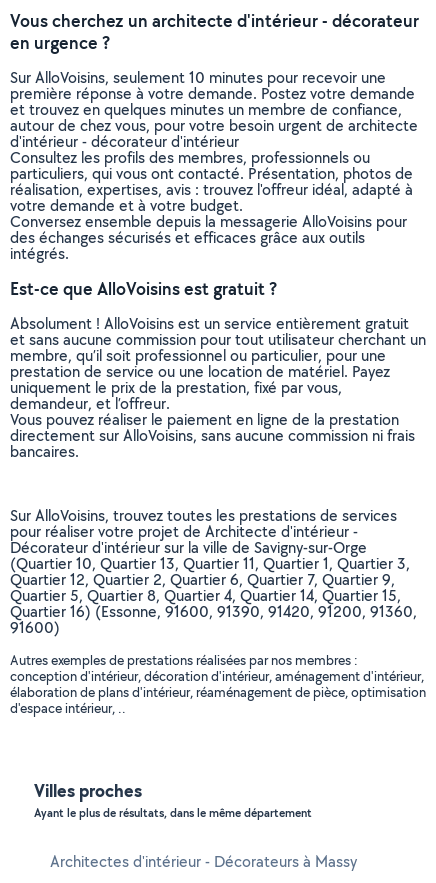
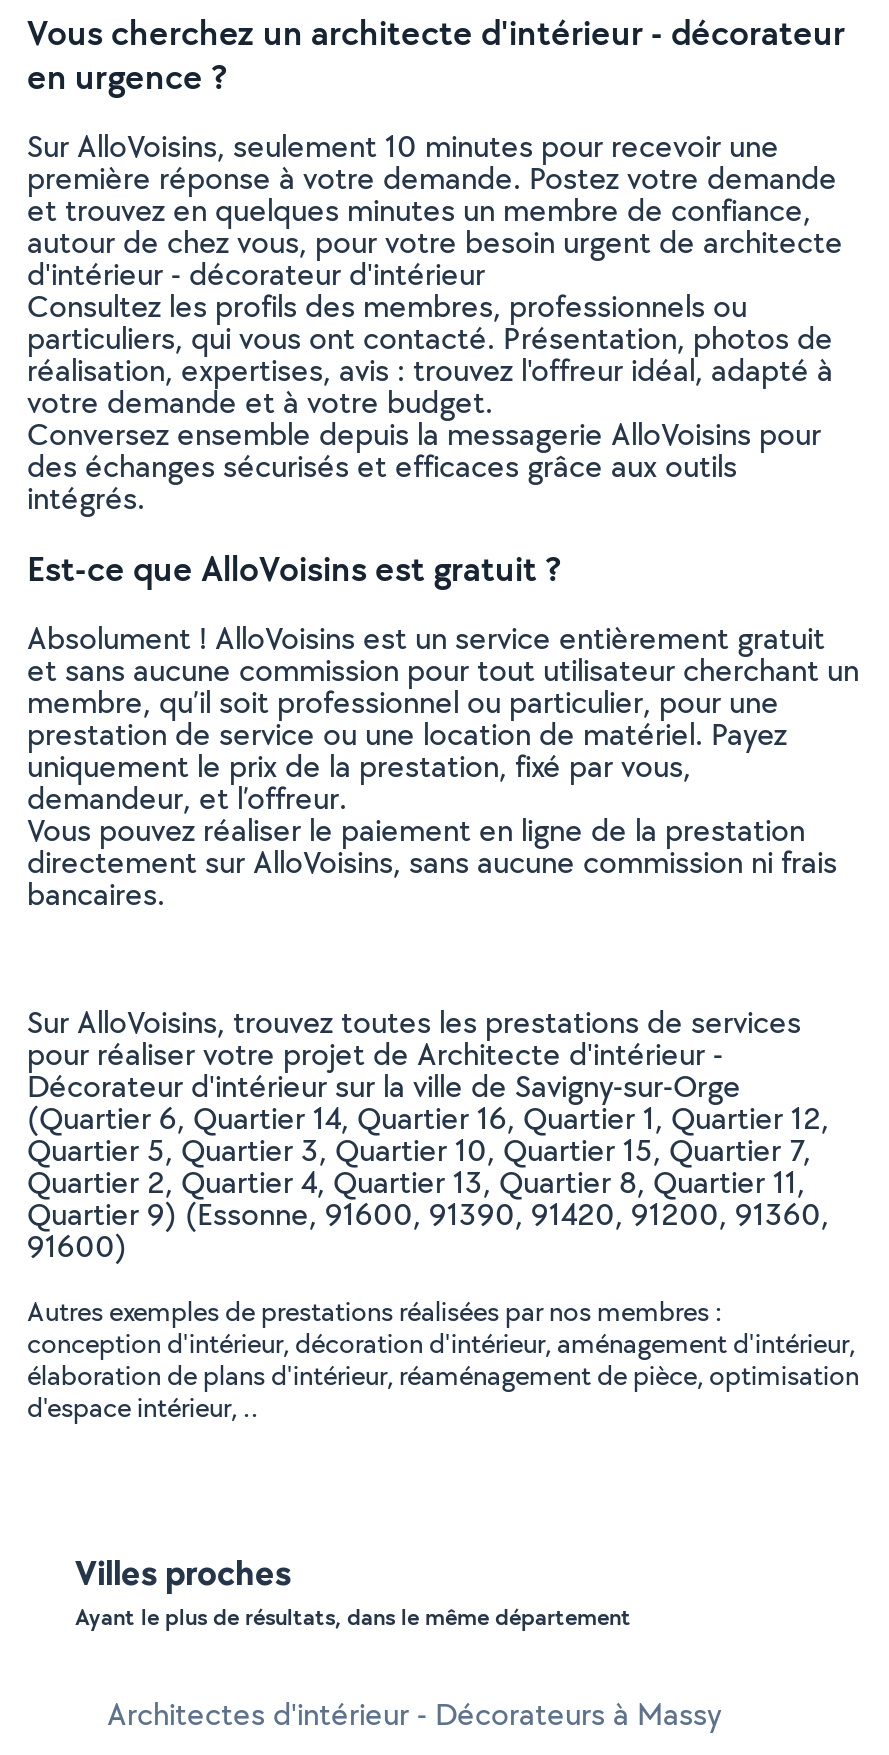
[10,553,410,574] (Quartier 10, Quartier 13, Quartier 11, Quartier 1, Quartier 3, -> [27,1097,829,1139] (Quartier 6, Quartier 14, Quartier 16, Quartier 1, Quartier 12,
[10,569,395,590] Quartier 12, Quartier 2, Quartier 6, Quartier 7, Quartier 9, -> [27,1129,811,1171] Quartier 5, Quartier 3, Quartier 10, Quartier 15, Quartier 7,
[10,585,401,606] Quartier 5, Quartier 8, Quartier 4, Quartier 14, Quartier 15, -> [27,1161,805,1203] Quartier 2, Quartier 4, Quartier 13, Quartier 8, Quartier 11,
[10,601,417,622] Quartier 16) (Essonne, 91600, 91390, 91420, 91200, 91360, -> [27,1193,829,1235] Quartier 9) (Essonne, 91600, 91390, 91420, 91200, 91360,

